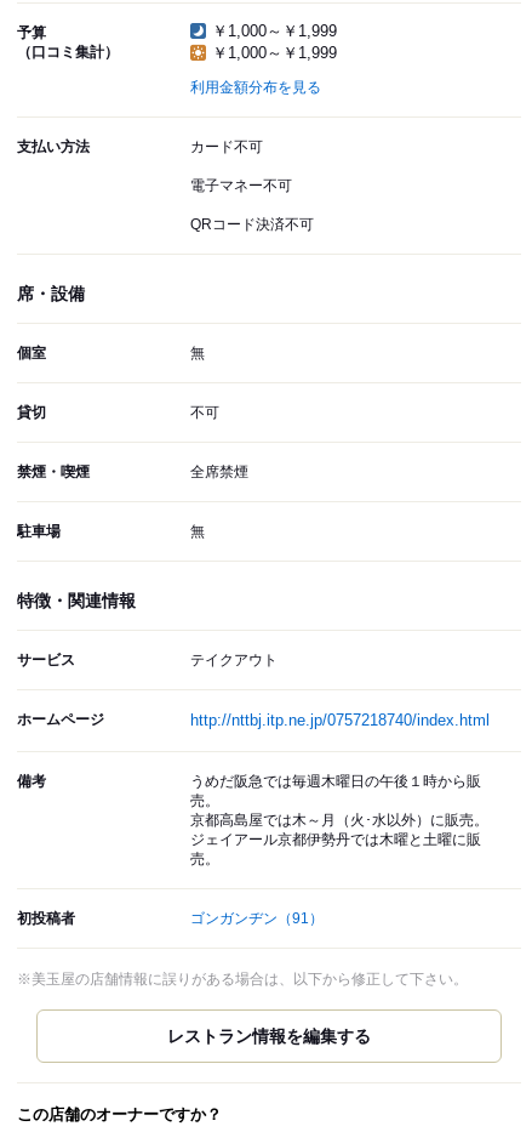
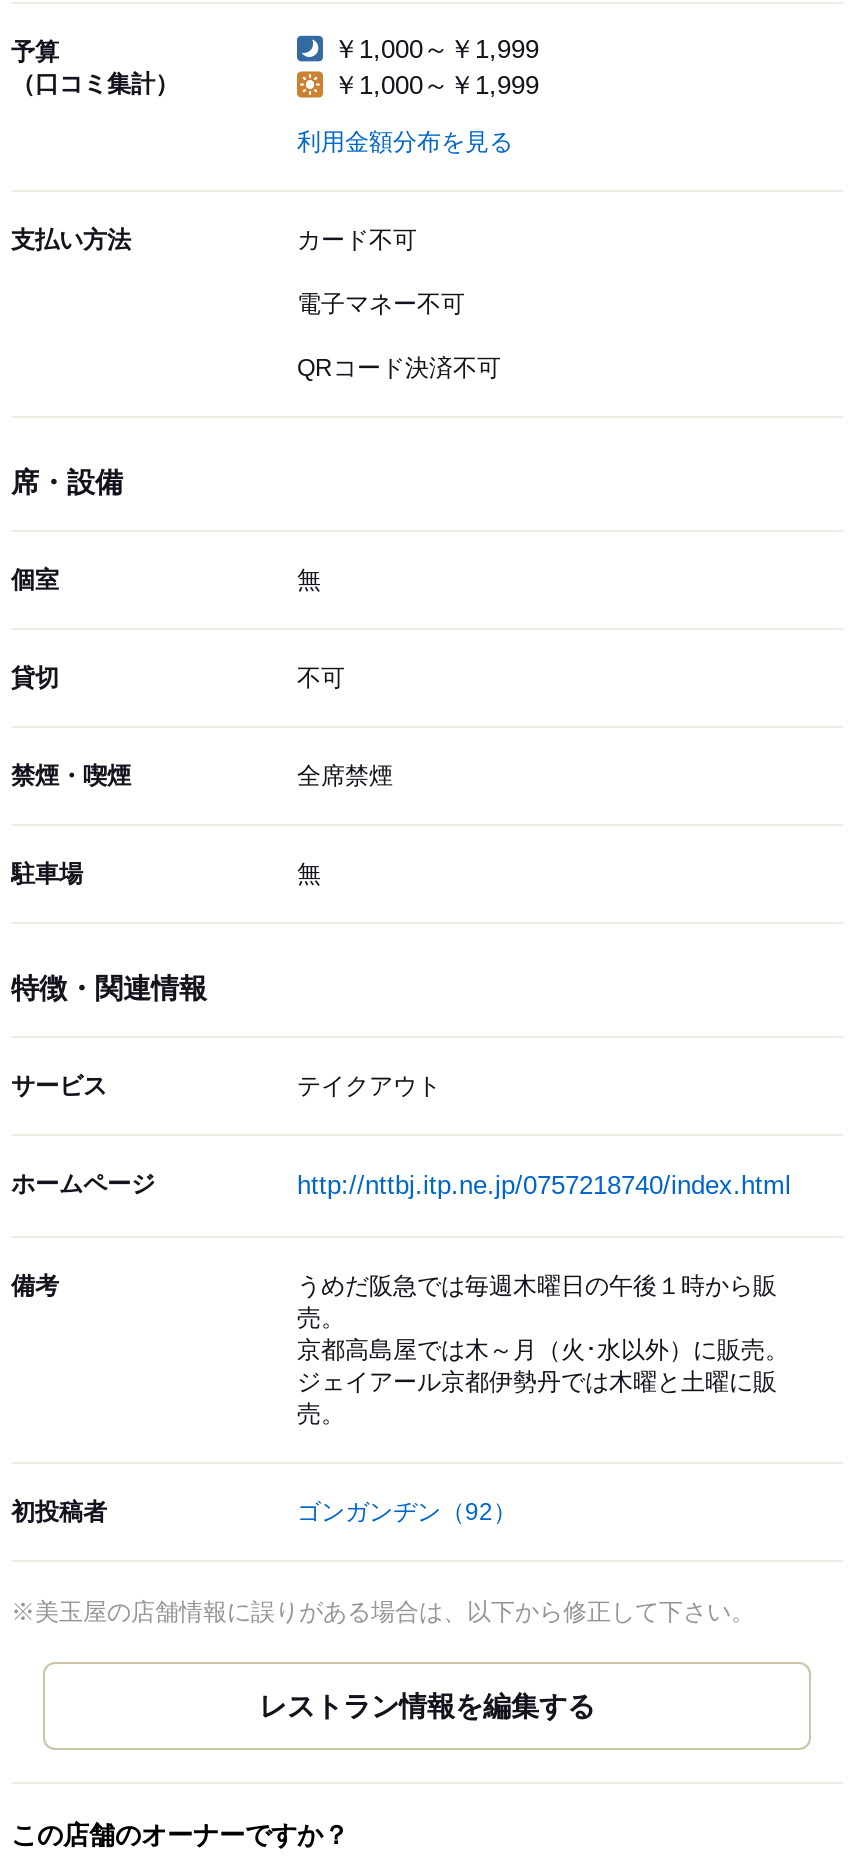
[190,910,324,927] ゴンガンヂン（91） -> [297,1499,517,1527] ゴンガンヂン（92）

